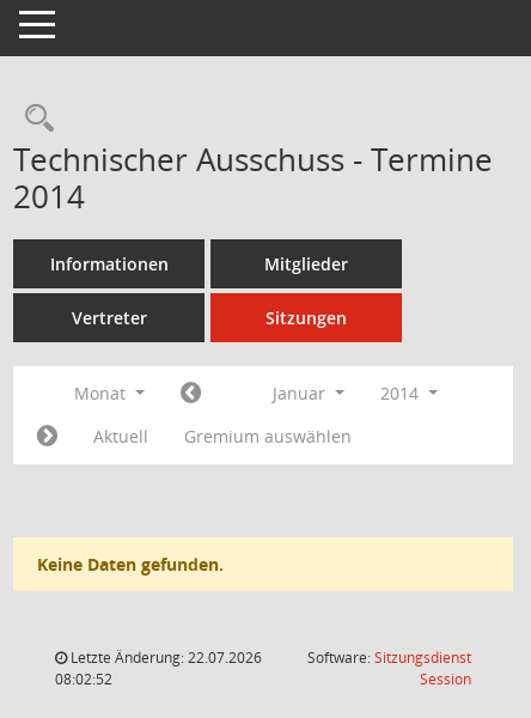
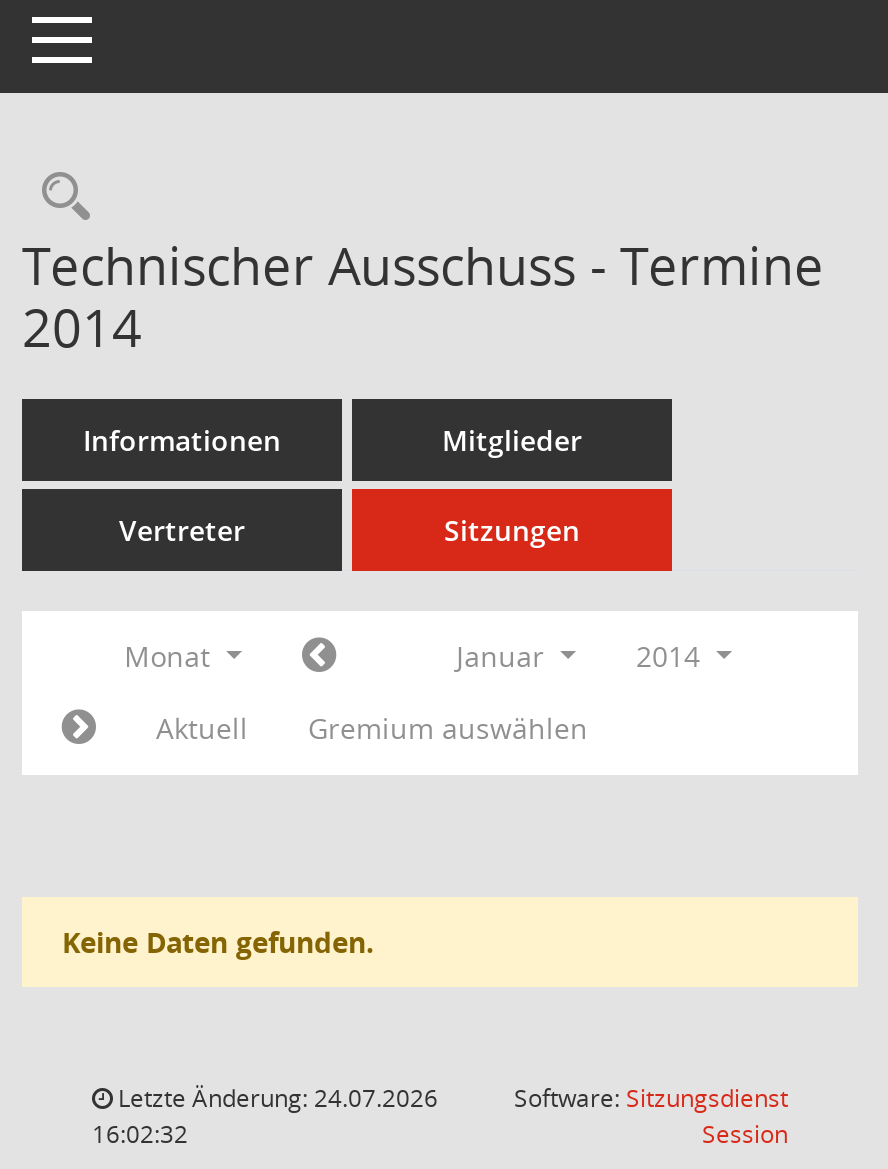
[67,647,262,668] Letzte Änderung: 22.07.2026 -> [112,1081,438,1115] Letzte Änderung: 24.07.2026
[55,669,112,689] 08:02:52 -> [92,1117,188,1151] 16:02:32

